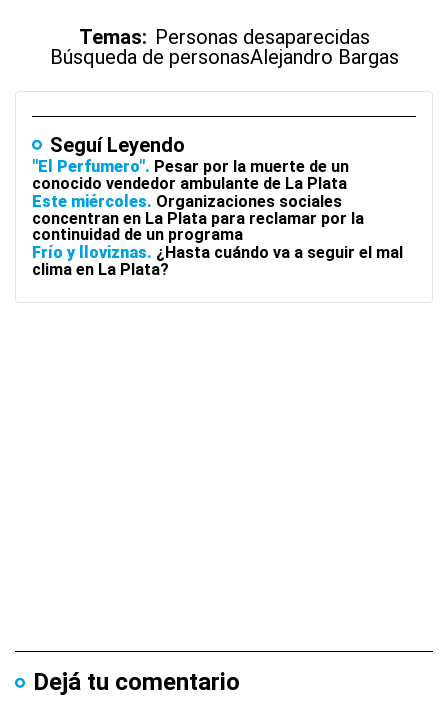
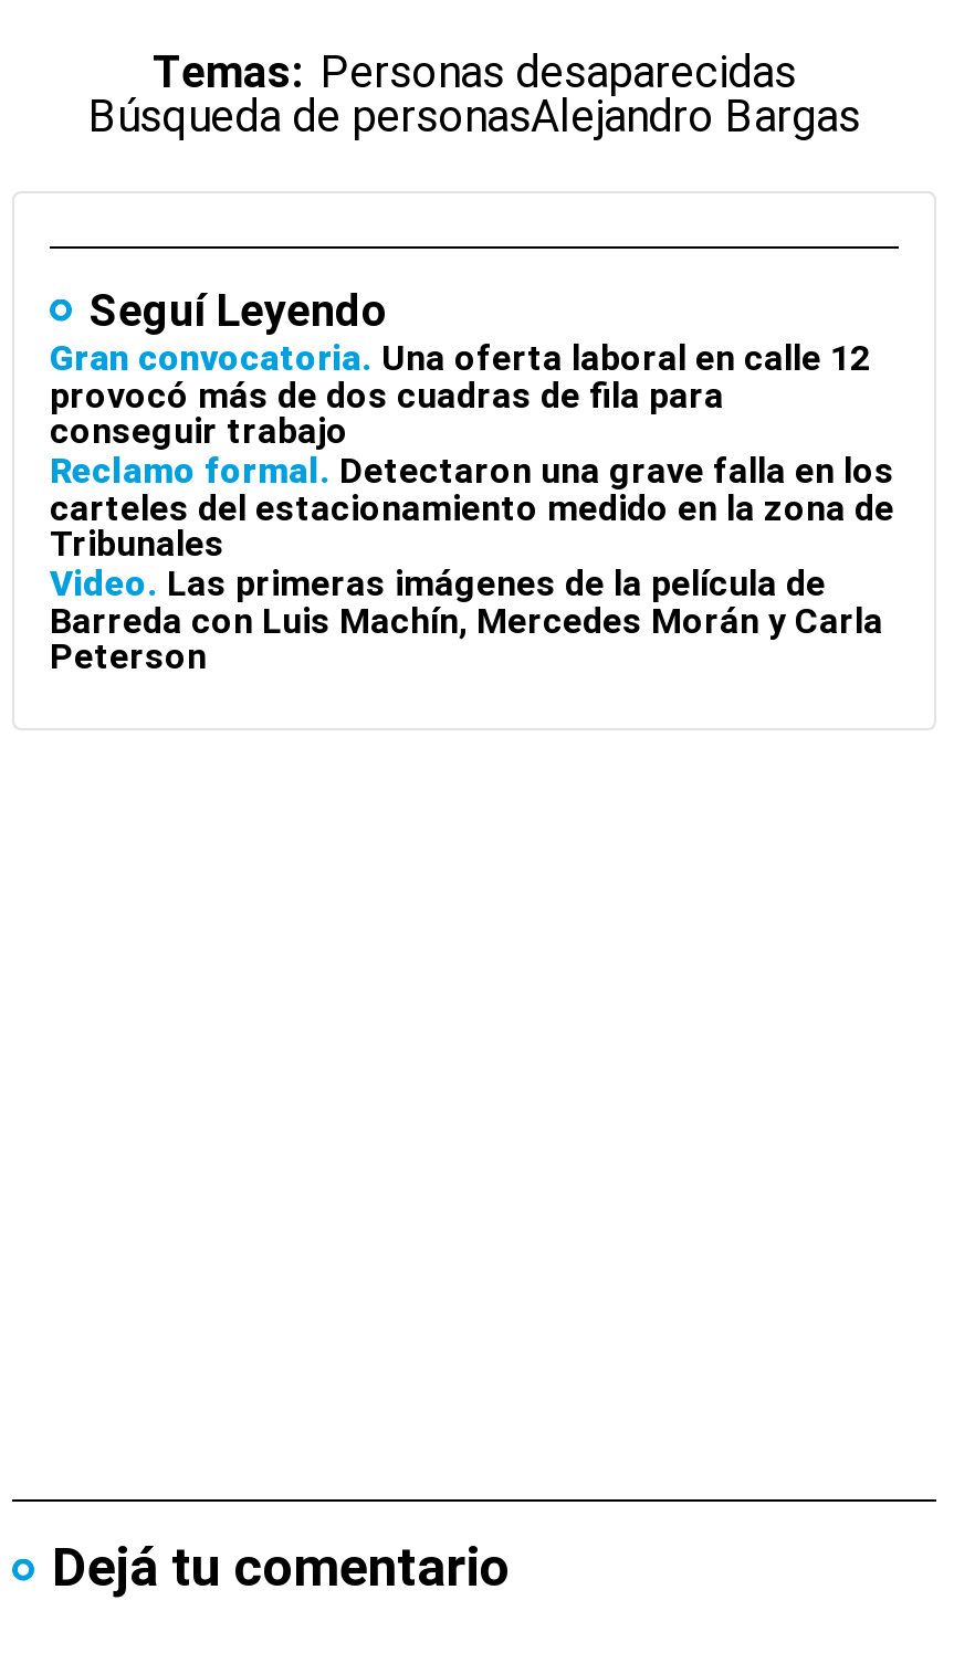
[32,157,403,279] "El Perfumero" Pesar por la muerte de un | conocido vendedor ambulante de La Plata | Este miércoles Organizaciones sociales | concentran en La Plata para reclamar por la | continuidad de un programa | Frío y lloviznas ¿Hasta cuándo va a seguir el mal | clima en La Plata? -> [50,337,894,677] Gran convocatoria Una oferta laboral en calle 12 | provocó más de dos cuadras de fila para | conseguir trabajo | Reclamo formal Detectaron una grave falla en los | carteles del estacionamiento medido en la zona de | Tribunales | Video Las primeras imágenes de la película de | Barreda con Luis Machín, Mercedes Morán y Carla | Peterson

